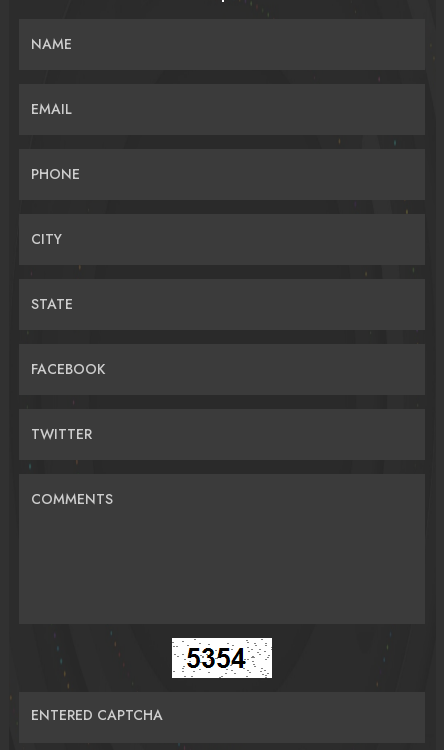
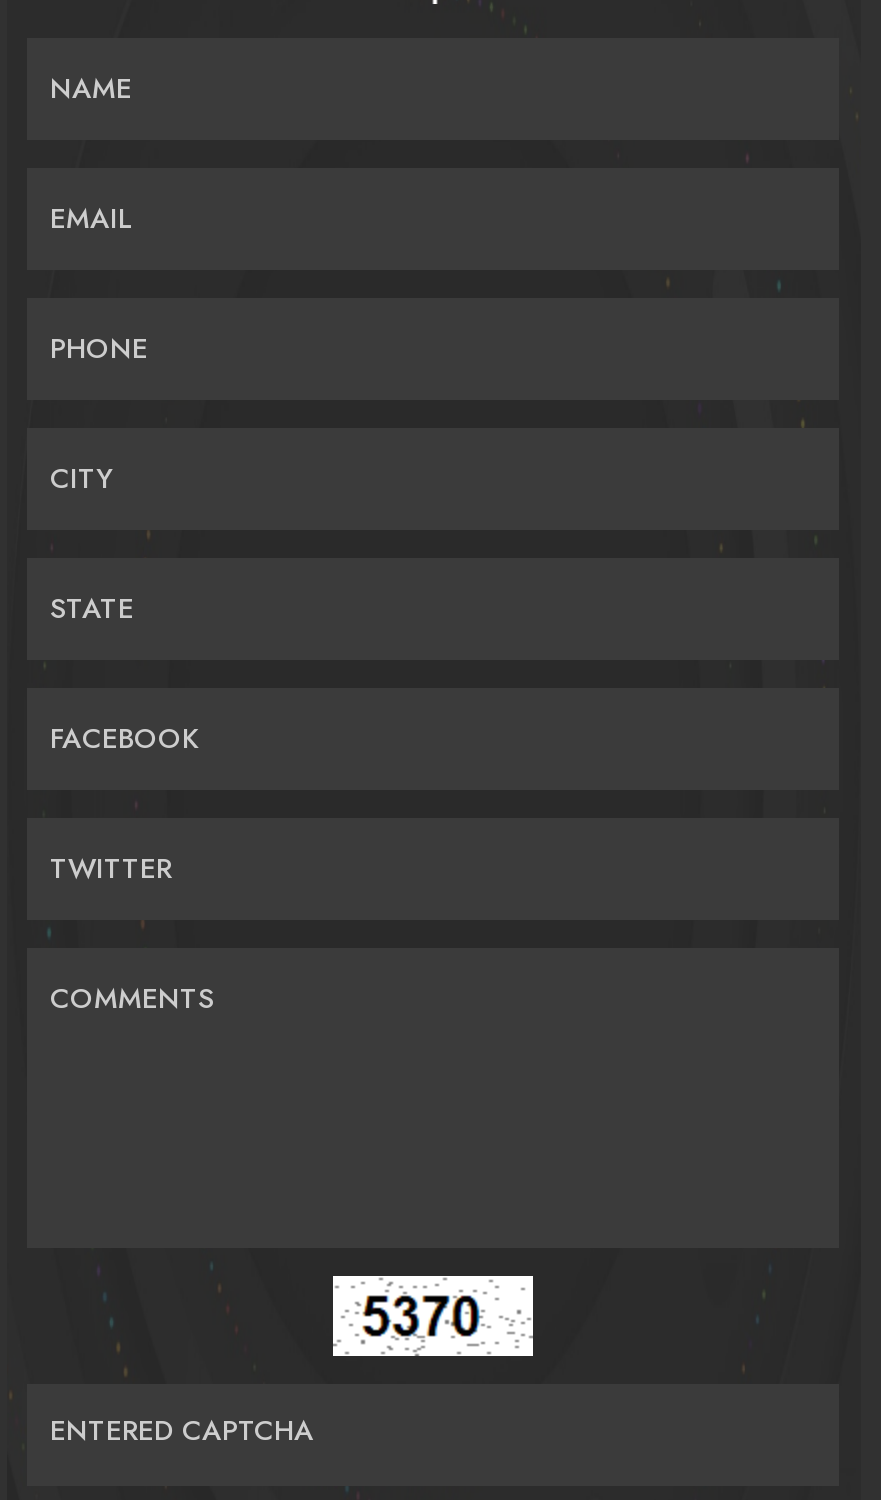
[175,641,272,678] [image] -> [387,1282,533,1356] [image]

